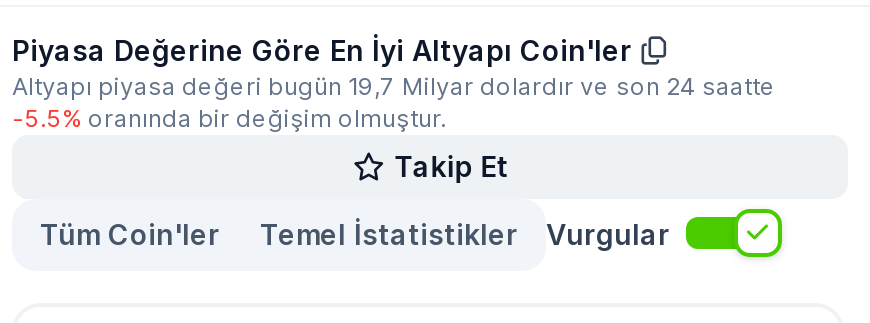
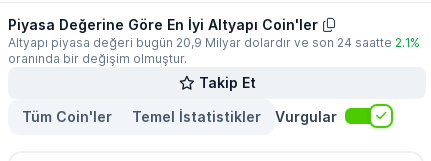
[12,71,776,133] Altyapı piyasa değeri bugün 19,7 Milyar dolardır ve son 24 saatte | -5.5% oranında bir değişim olmuştur. -> [8,35,420,66] Altyapı piyasa değeri bugün 20,9 Milyar dolardır ve son 24 saatte 2.1% | oranında bir değişim olmuştur.

